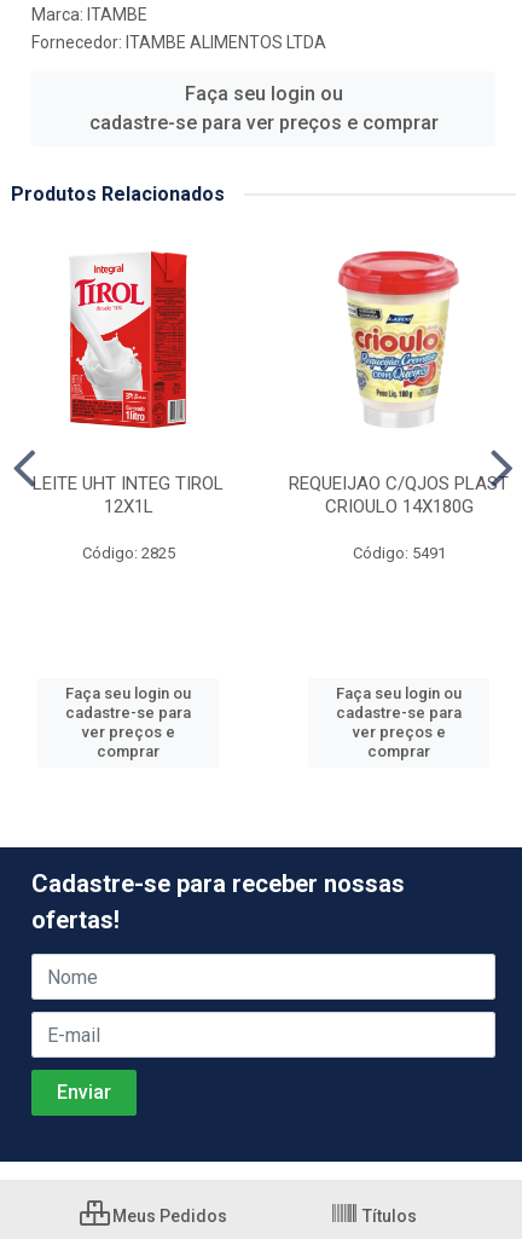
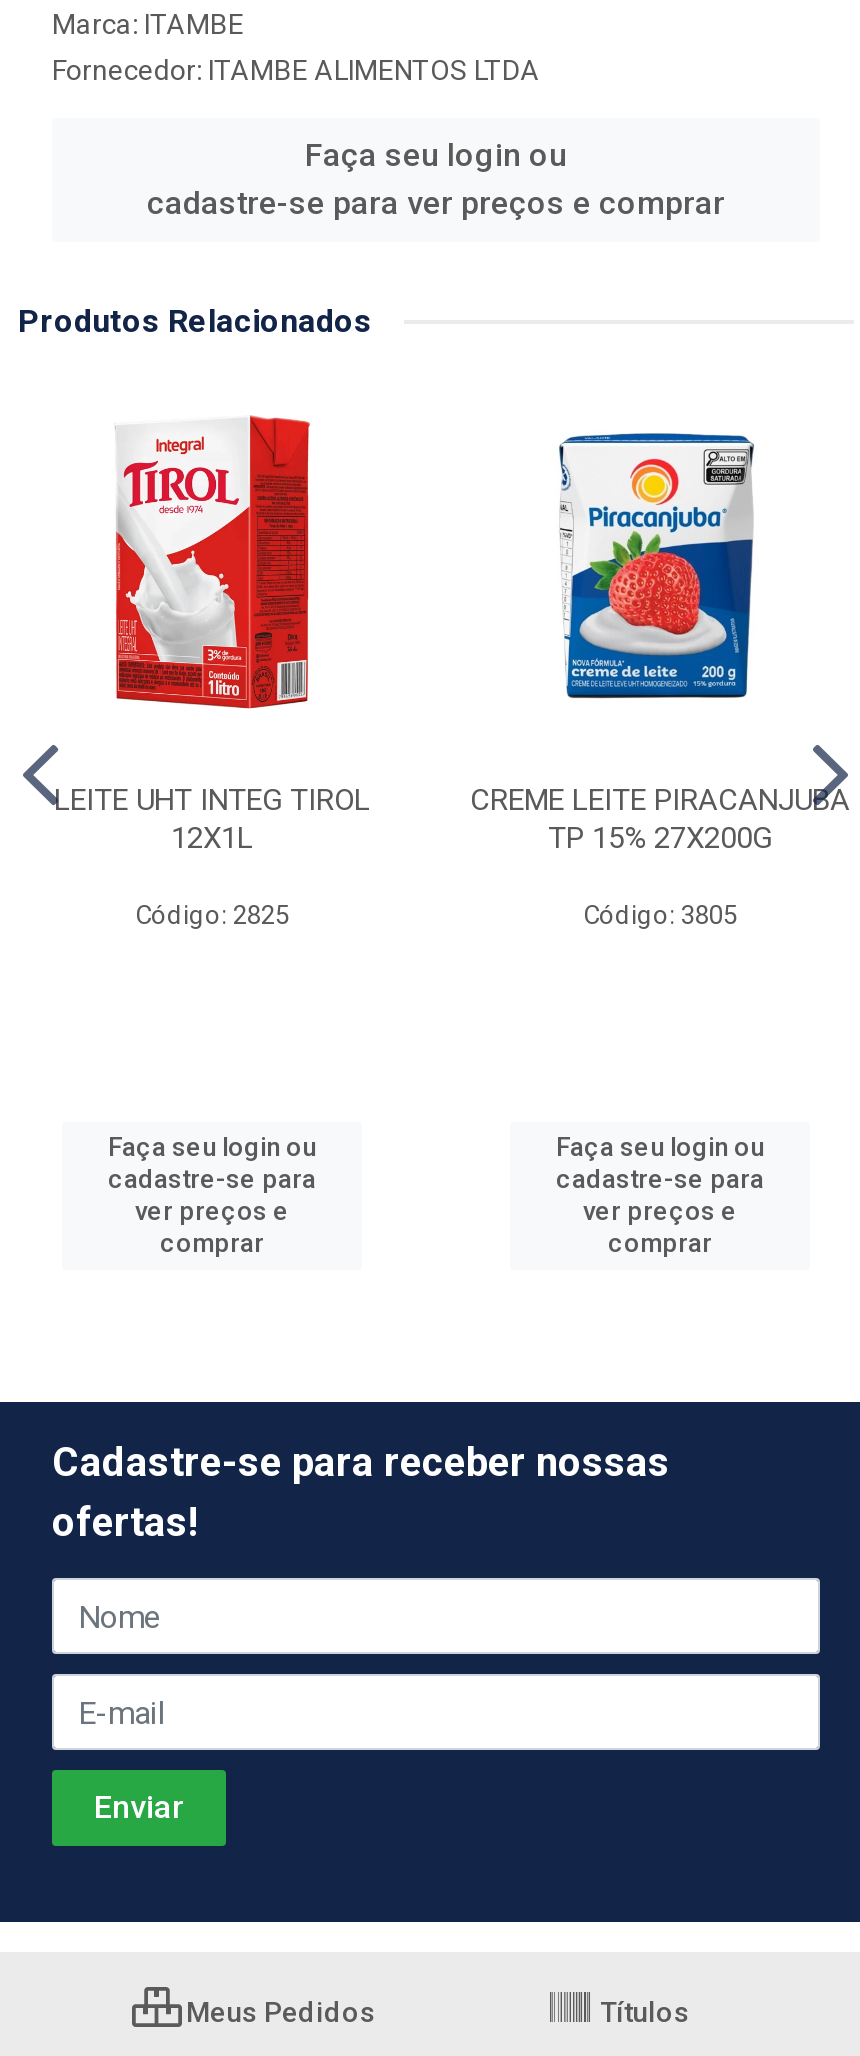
[289,250,509,517] [image] | REQUEIJAO C/QJOS PLAST | CRIOULO 14X180G -> [470,416,850,856] [image] | CREME LEITE PIRACANJUBA | TP 15% 27X200G
[352,544,445,562] Código: 5491 -> [583,900,737,930] Código: 3805

